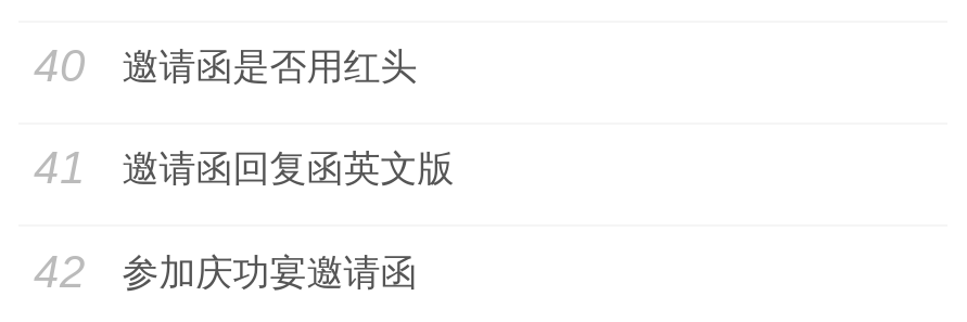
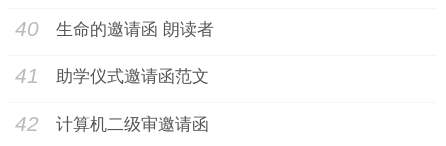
[122,46,417,88] 邀请函是否用红头 -> [56,20,214,39] 生命的邀请函 朗读者
[122,149,454,190] 邀请函回复函英文版 -> [56,67,209,86] 助学仪式邀请函范文
[122,252,417,293] 参加庆功宴邀请函 -> [56,115,209,134] 计算机二级审邀请函

